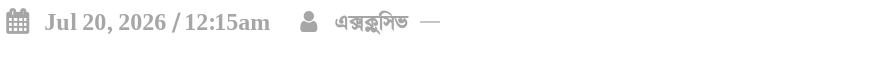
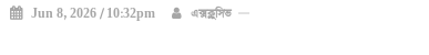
[44,11,270,39] Jul 20, 2026 / 12:15am -> [31,7,155,23] Jun 8, 2026 / 10:32pm

